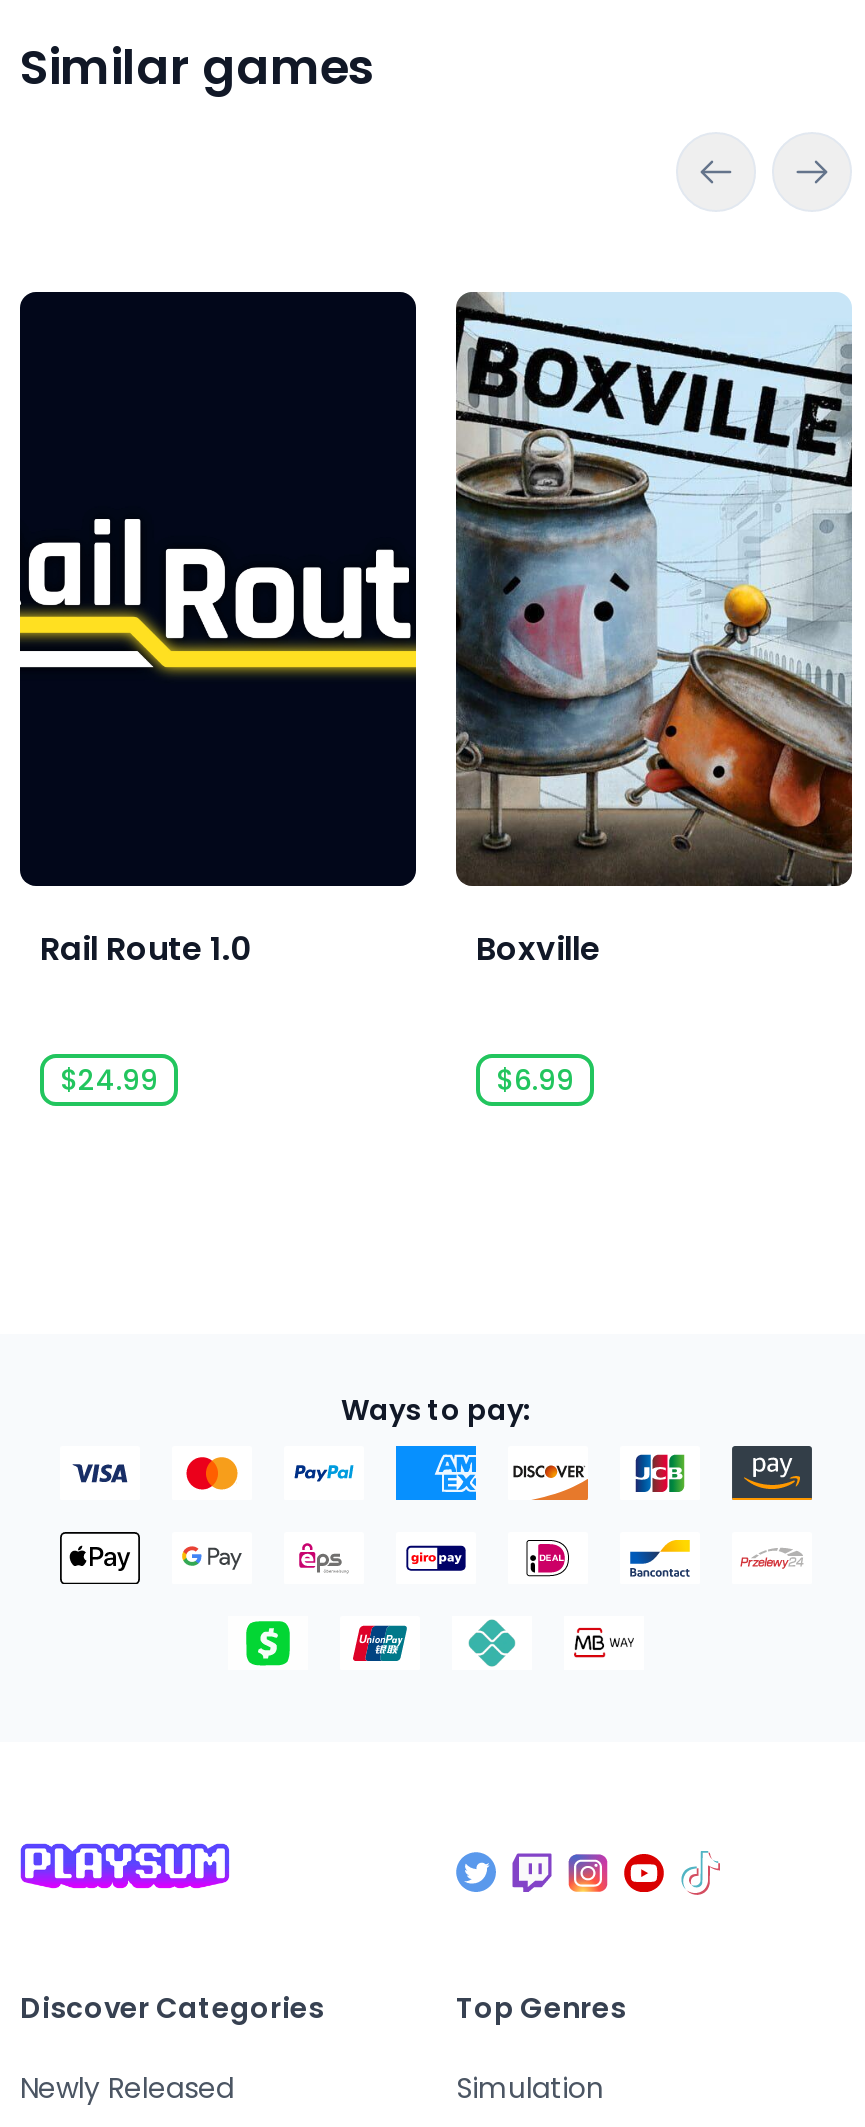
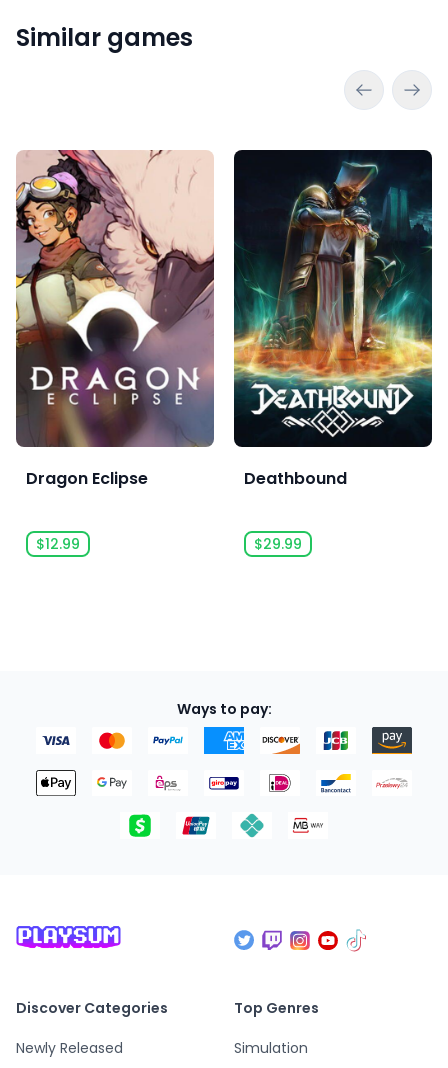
[18,290,418,972] [image] | Rail Route 1.0 -> [15,149,215,490] [image] | Dragon Eclipse
[454,292,854,972] [image] | Boxville -> [233,149,433,490] [image] | Deathbound
[60,1060,158,1100] $24.99 -> [36,534,80,554] $12.99
[496,1060,574,1100] $6.99 -> [254,534,302,554] $29.99

